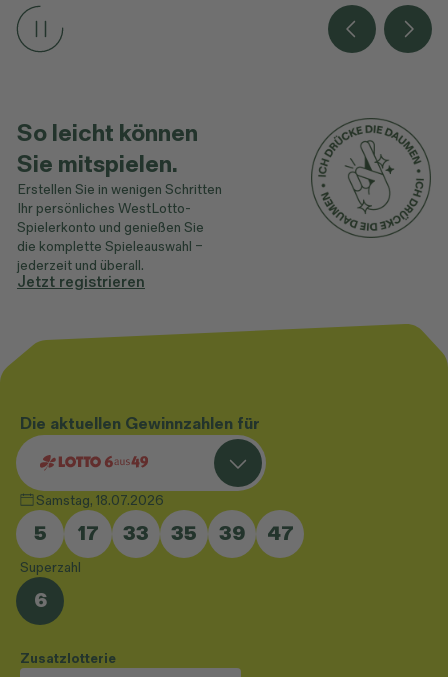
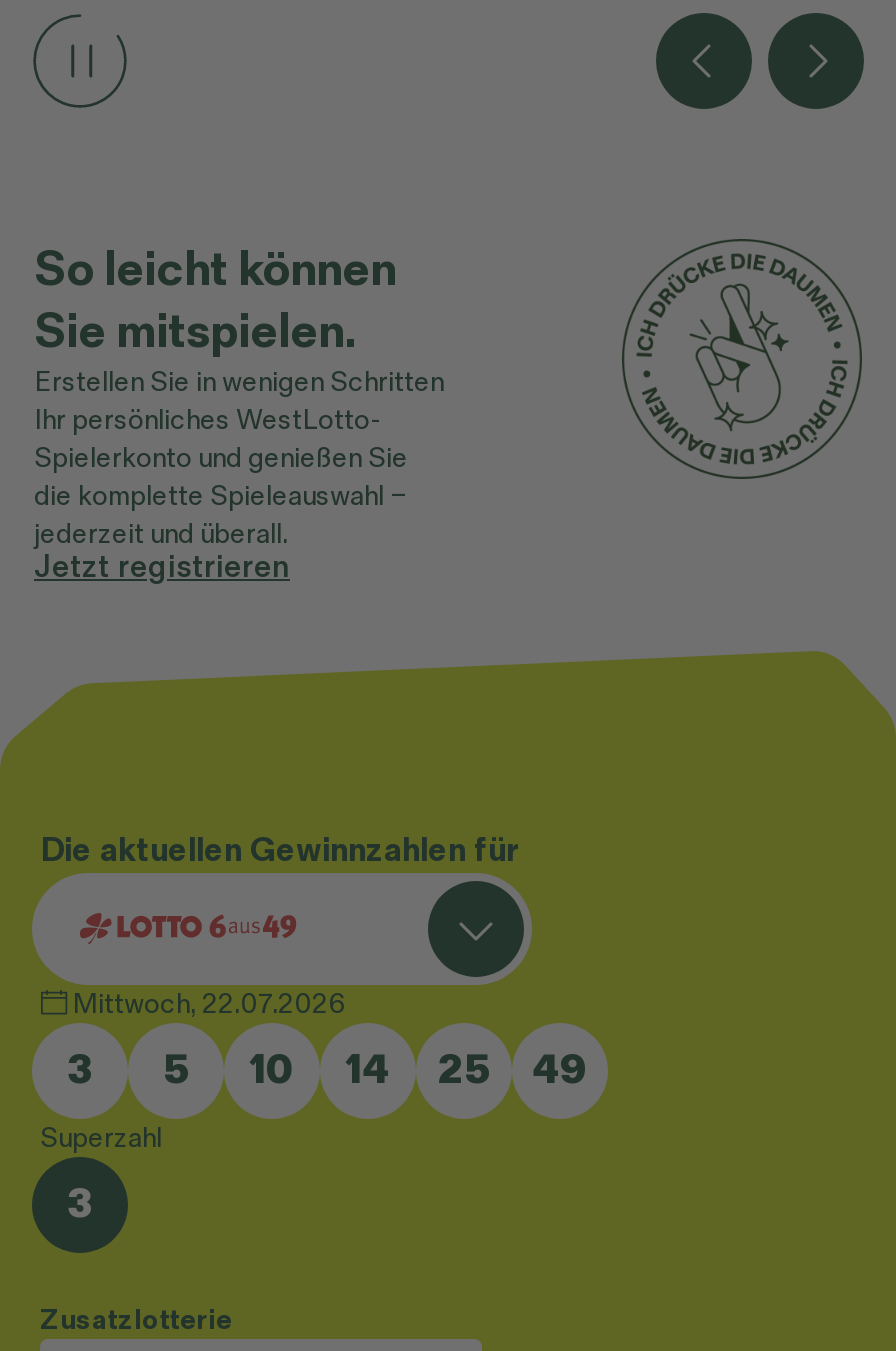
[36,492,164,509] Samstag, 18.07.2026 -> [67,987,346,1095] Mittwoch, 22.07.2026 | 3
[77,521,293,546] 17 | 33 | 35 | 39 | 47 -> [250,1045,588,1095] 10 | 14 | 25 | 49
[33,588,46,613] 6 -> [67,1179,93,1229] 3

